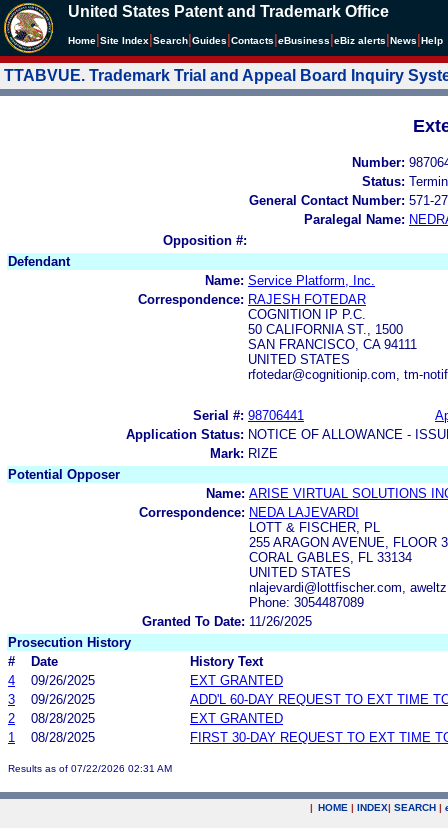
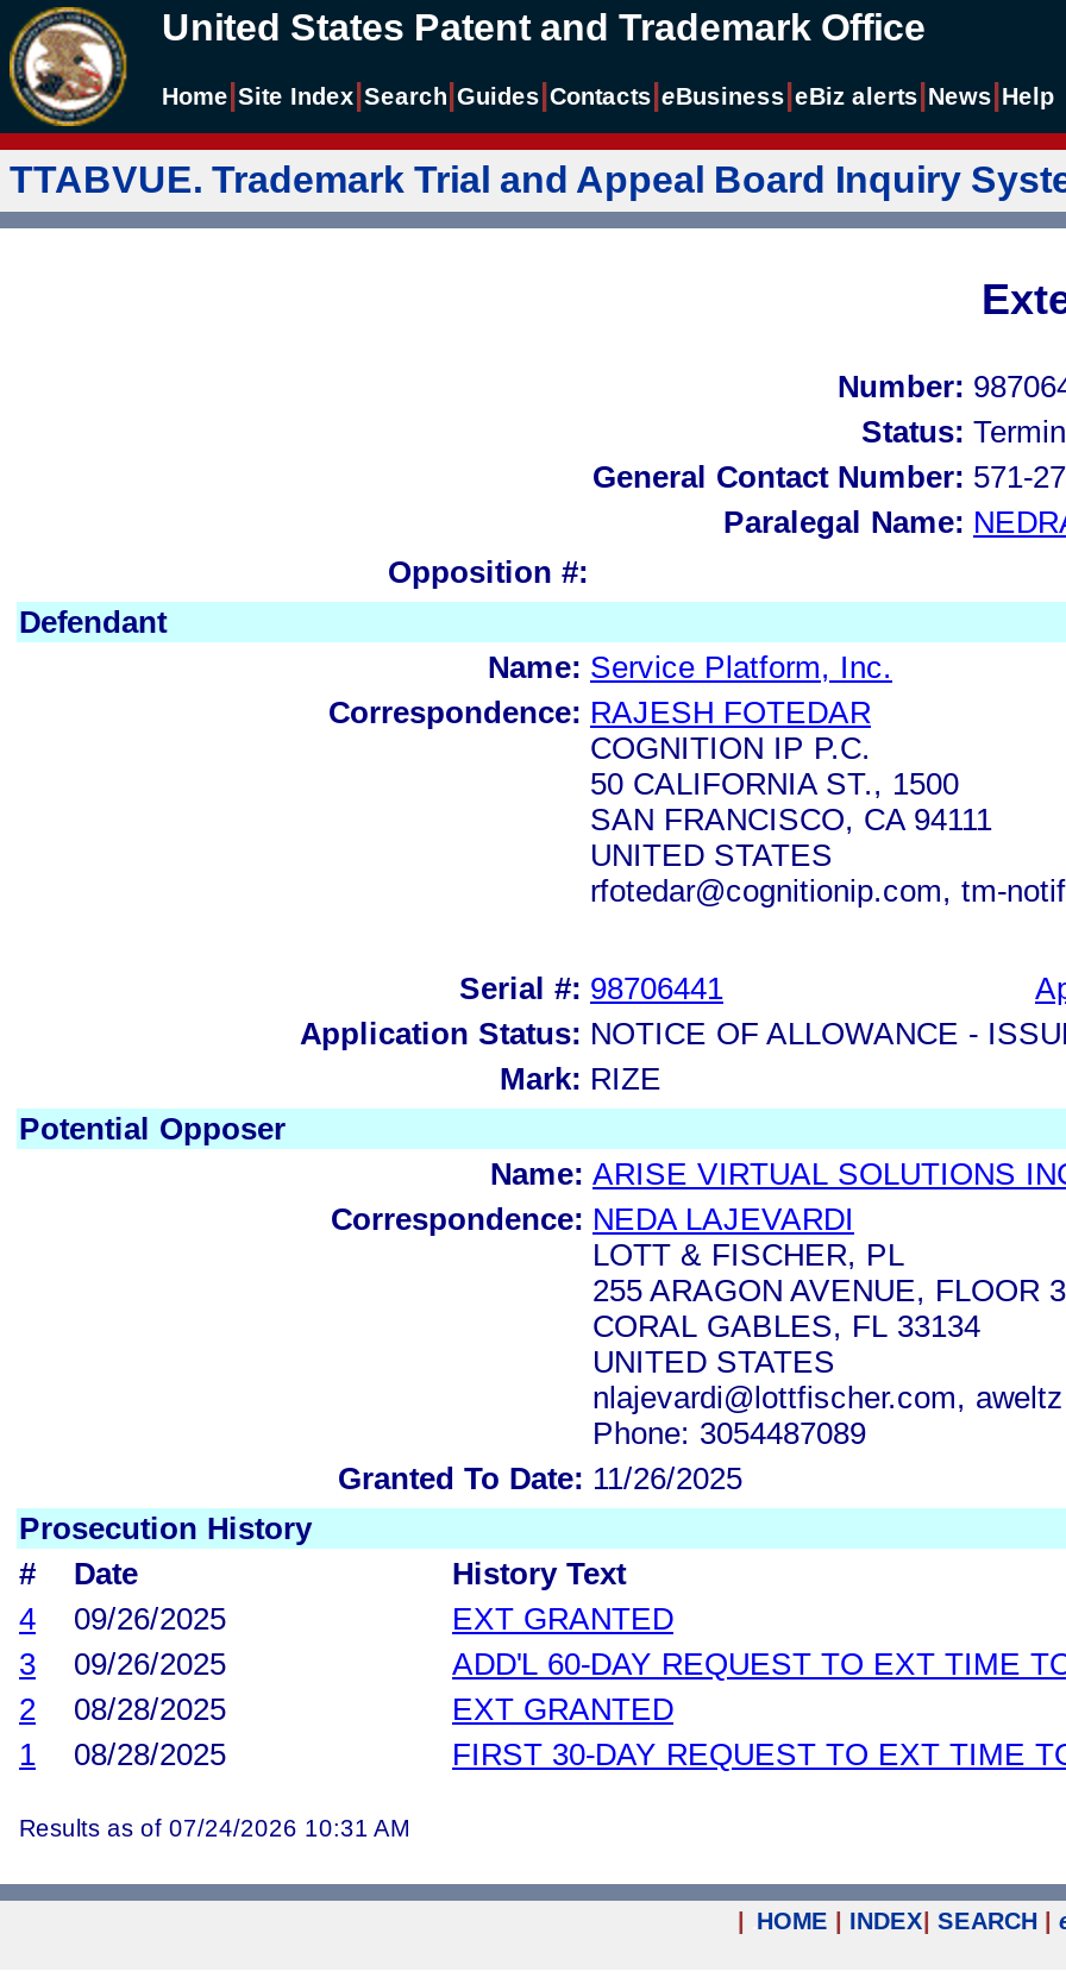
[8,763,172,774] Results as of 07/22/2026 02:31 AM -> [19,1815,409,1841] Results as of 07/24/2026 10:31 AM

